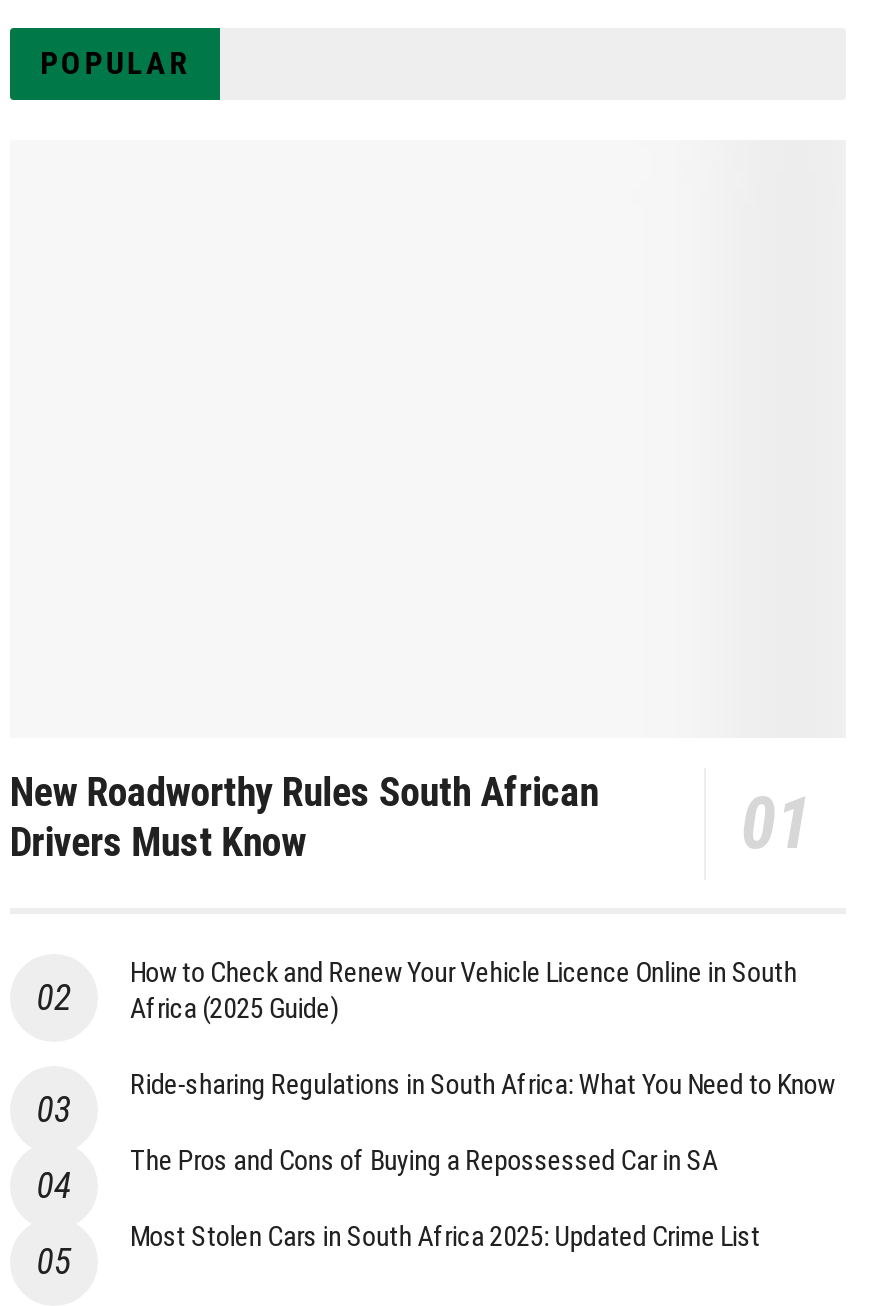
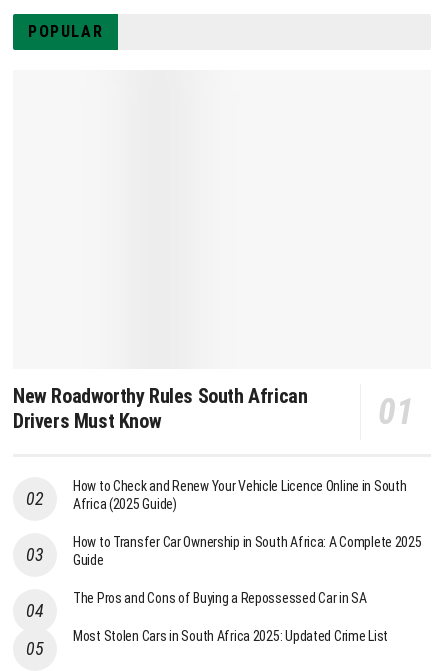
[130,1068,835,1100] Ride-sharing Regulations in South Africa: What You Need to Know -> [73,534,422,568] How to Transfer Car Ownership in South Africa: A Complete 2025 | Guide

